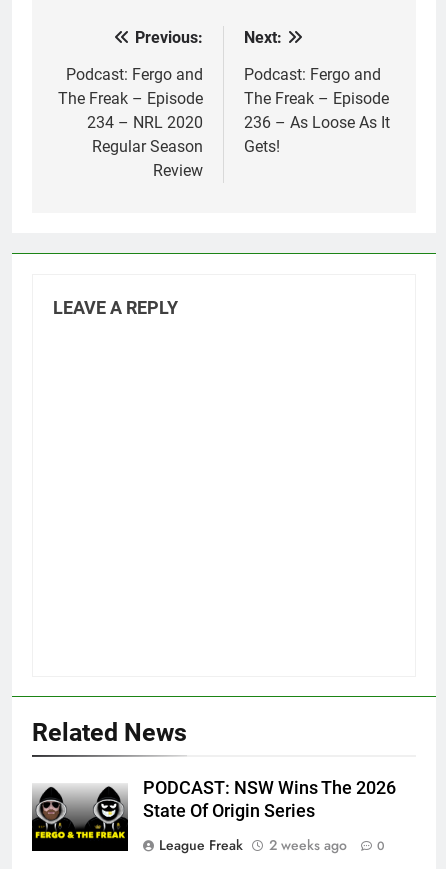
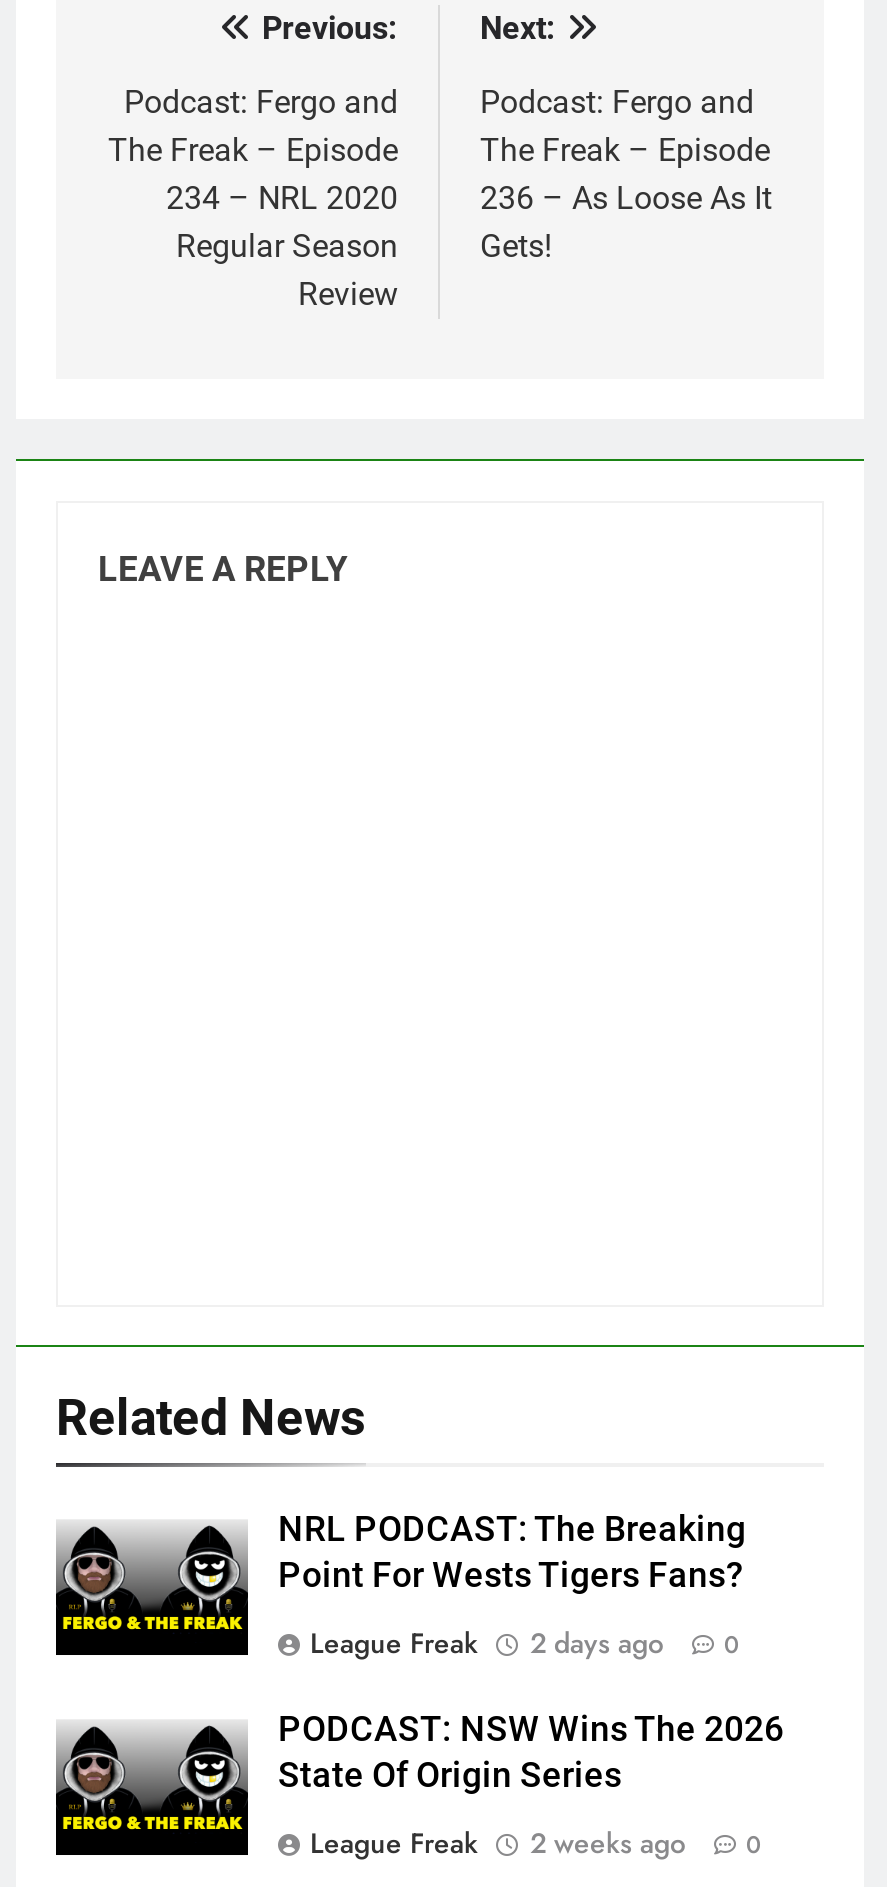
none -> [278,1509,746,1663] NRL PODCAST: The Breaking | Point For Wests Tigers Fans? | League Freak | 2 days ago | 0

